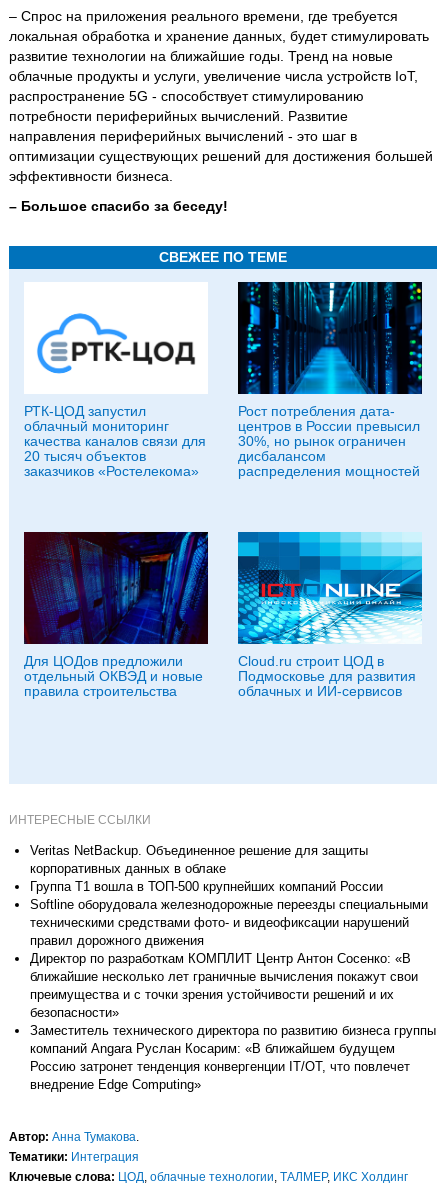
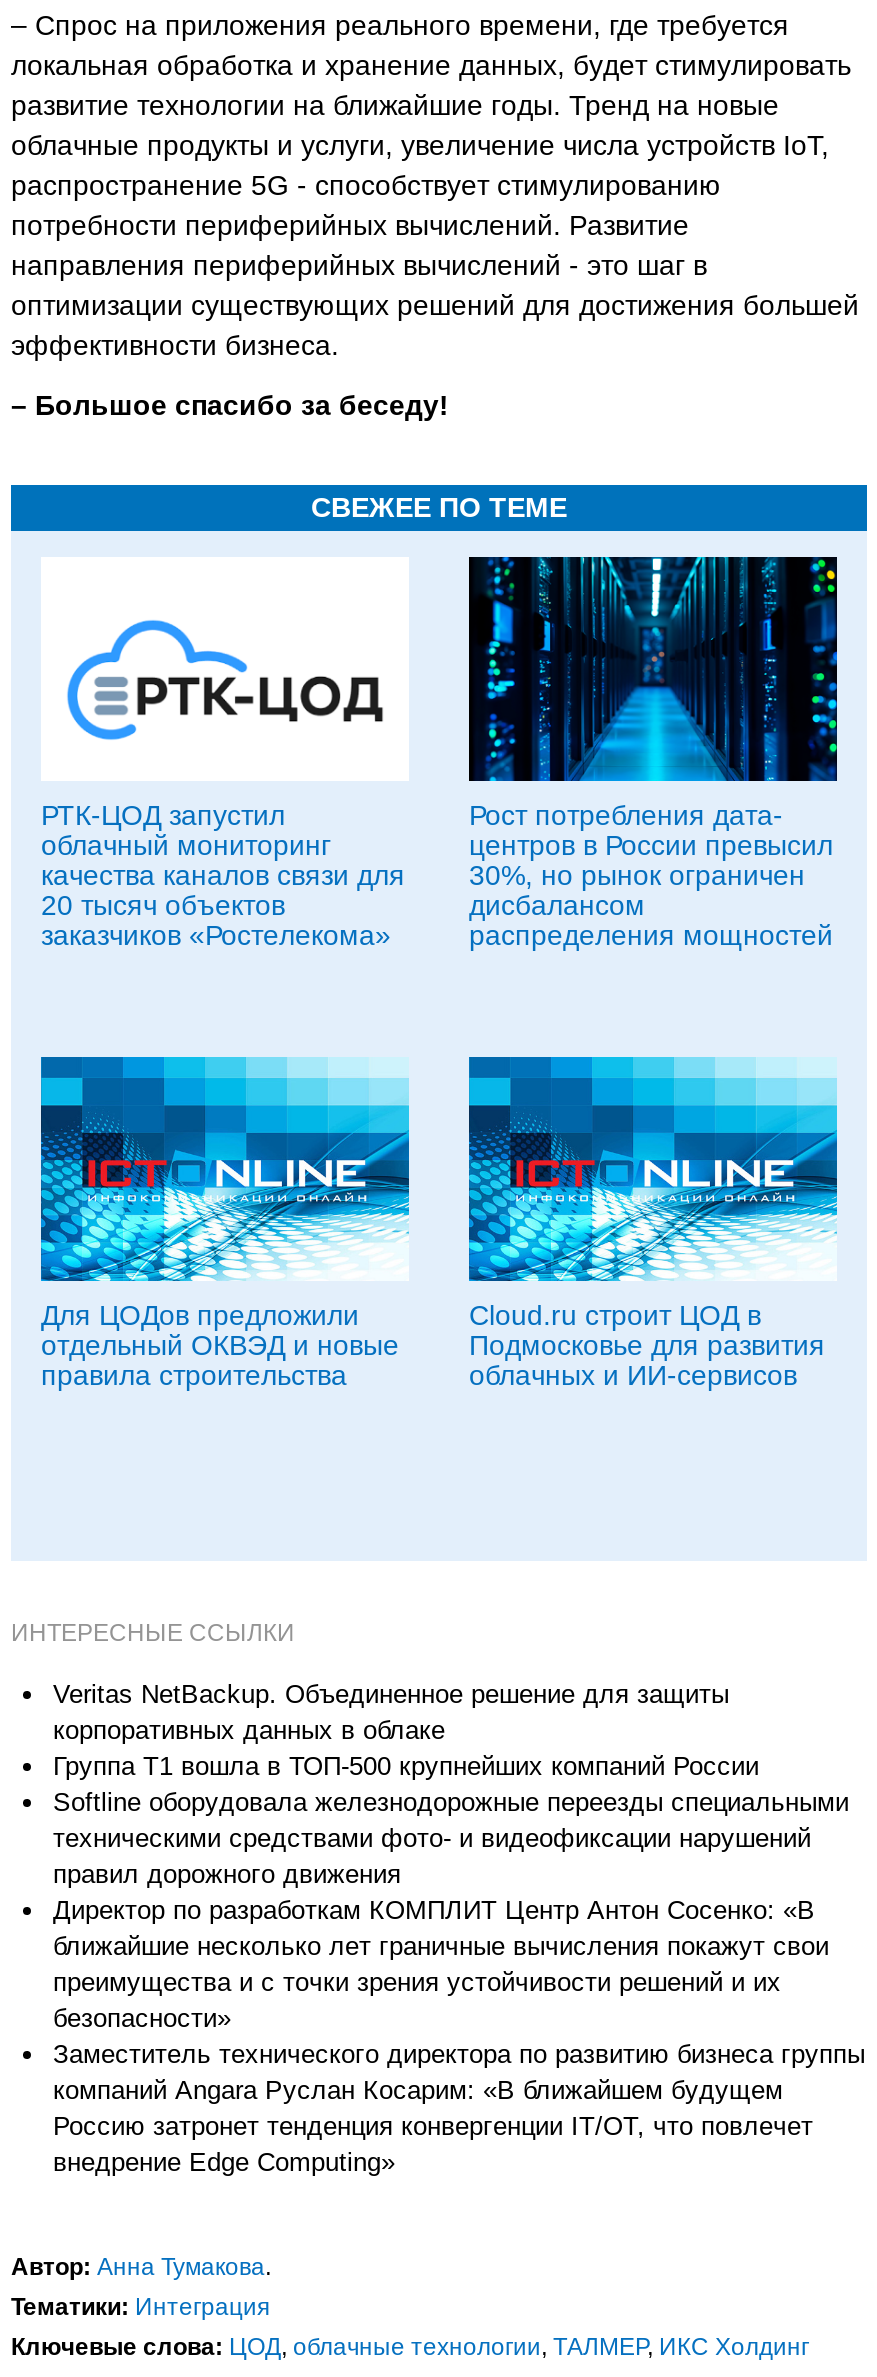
[23,531,209,645] [image] -> [39,1055,411,1283] [image]

